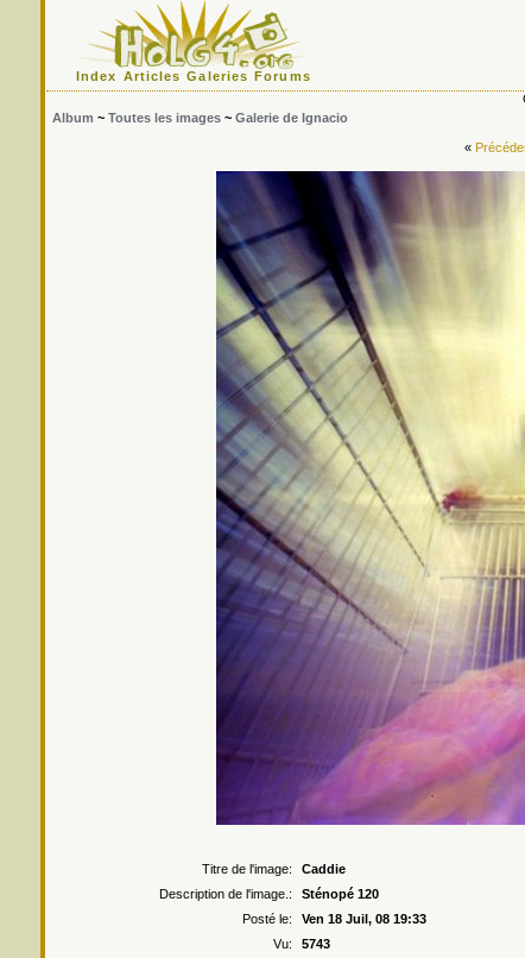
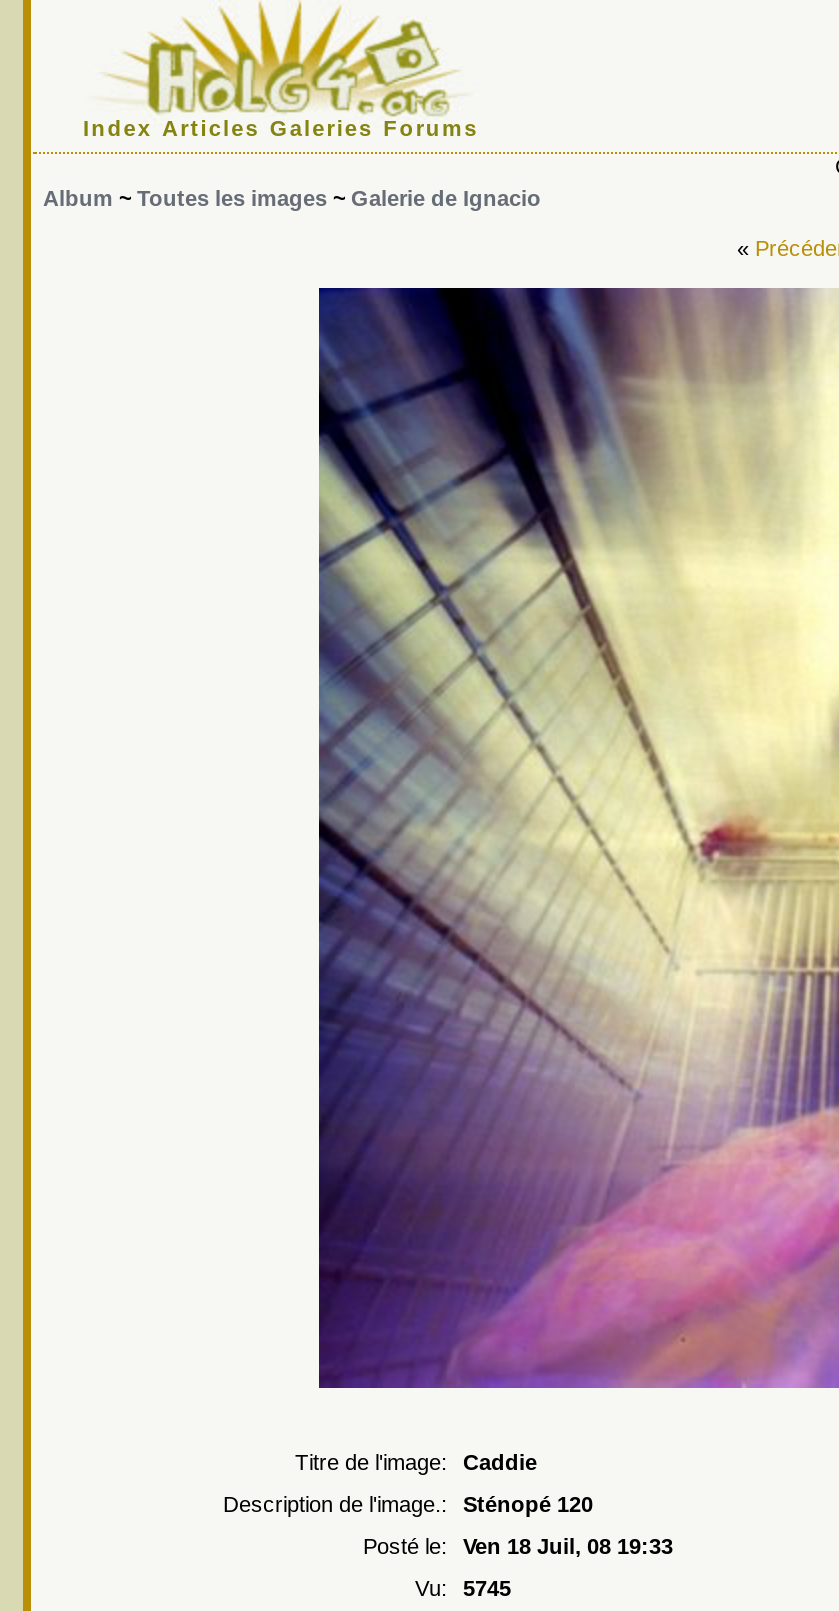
[273,937,330,951] Vu: 5743 -> [415,1576,511,1600] Vu: 5745

